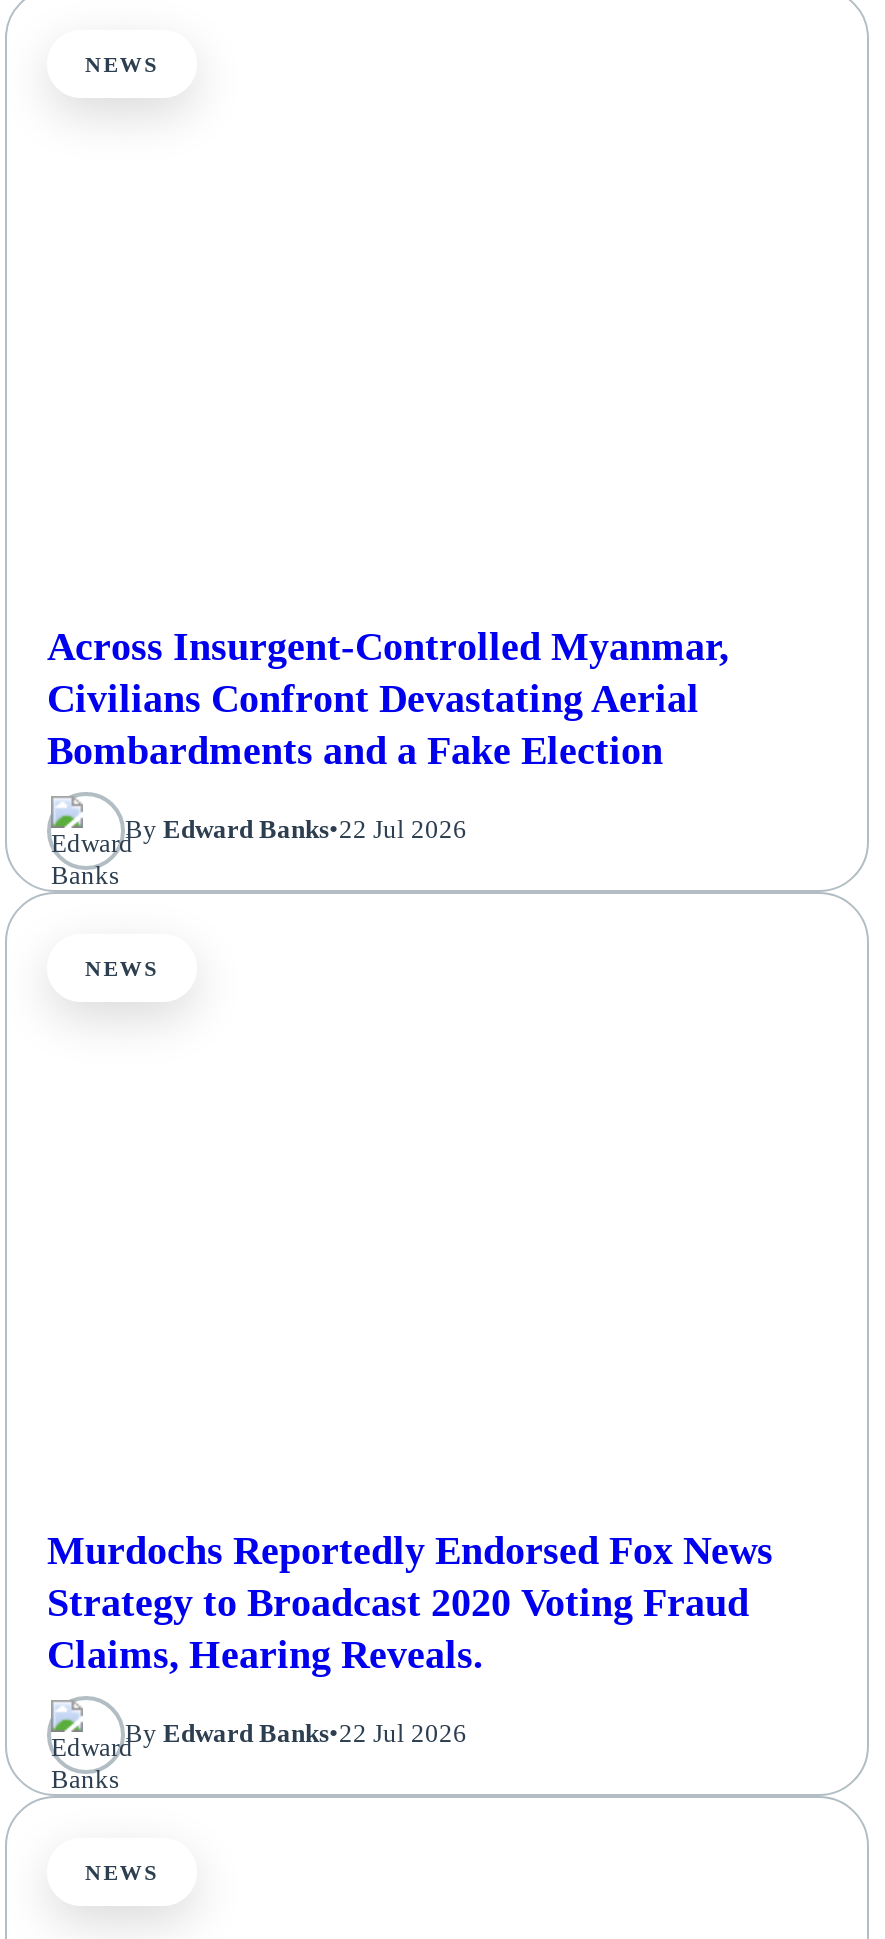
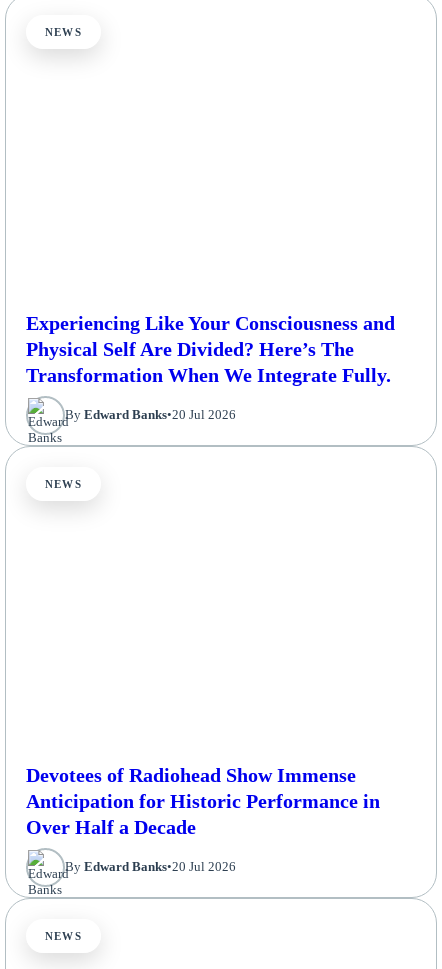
[47,624,729,772] Across Insurgent-Controlled Myanmar, | Civilians Confront Devastating Aerial | Bombardments and a Fake Election -> [26,312,395,386] Experiencing Like Your Consciousness and | Physical Self Are Divided? Here’s The | Transformation When We Integrate Fully.
[125,815,467,845] By Edward Banks•22 Jul 2026 -> [65,407,236,422] By Edward Banks•20 Jul 2026
[47,1528,773,1676] Murdochs Reportedly Endorsed Fox News | Strategy to Broadcast 2020 Voting Fraud | Claims, Hearing Reveals. -> [26,764,380,838] Devotees of Radiohead Show Immense | Anticipation for Historic Performance in | Over Half a Decade
[125,1719,467,1749] By Edward Banks•22 Jul 2026 -> [65,859,236,874] By Edward Banks•20 Jul 2026

